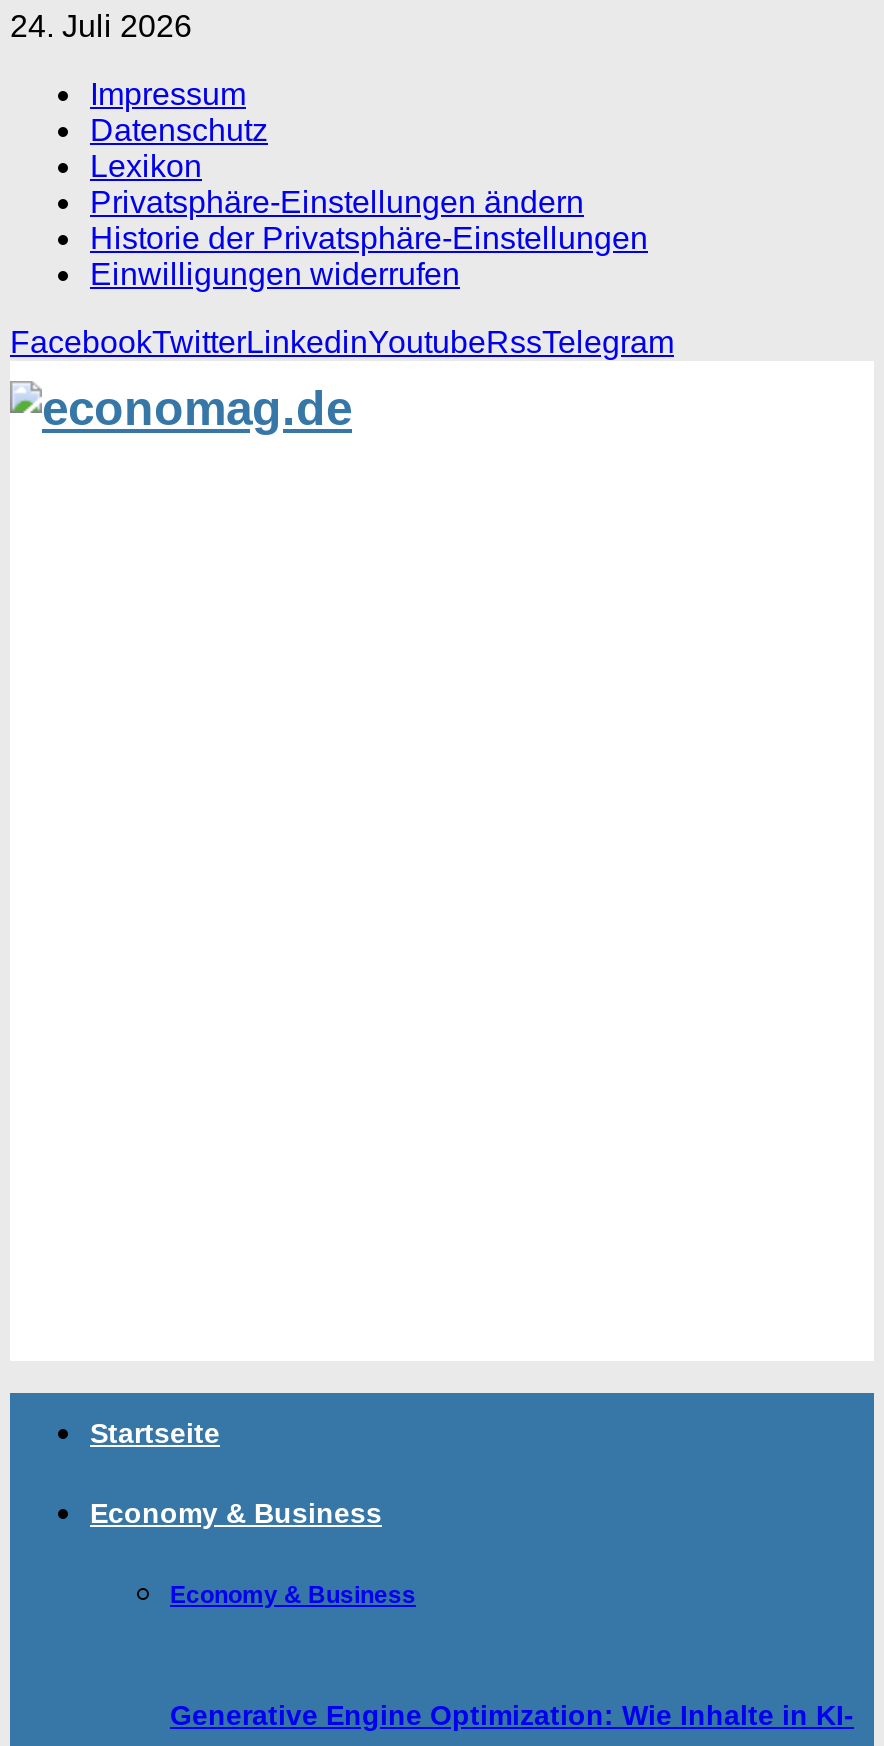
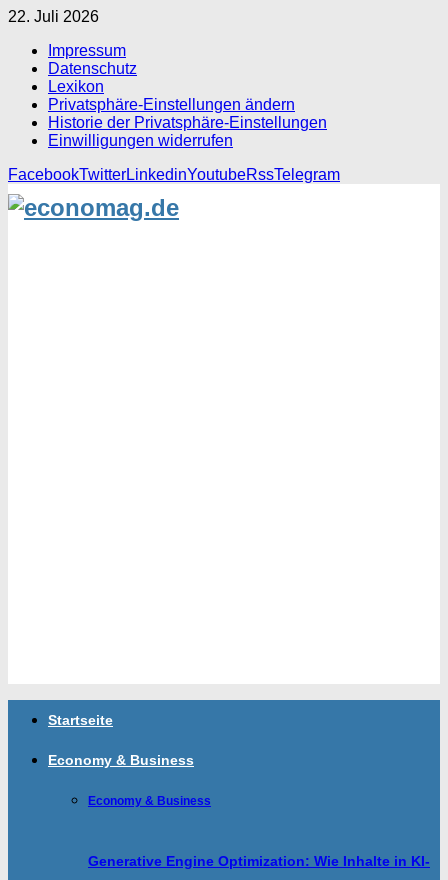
[10,9,192,43] 24. Juli 2026 -> [8,8,99,25] 22. Juli 2026

